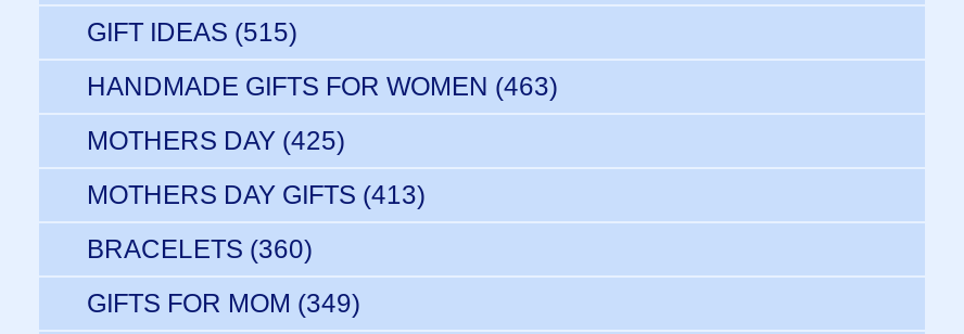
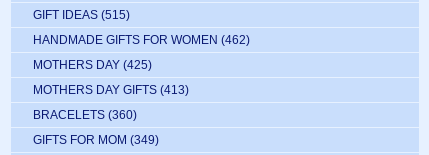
[87,72,558,102] HANDMADE GIFTS FOR WOMEN (463) -> [33,33,250,47] HANDMADE GIFTS FOR WOMEN (462)

